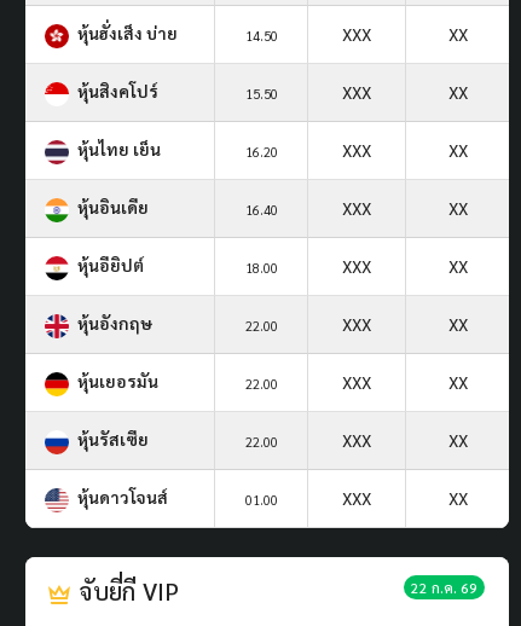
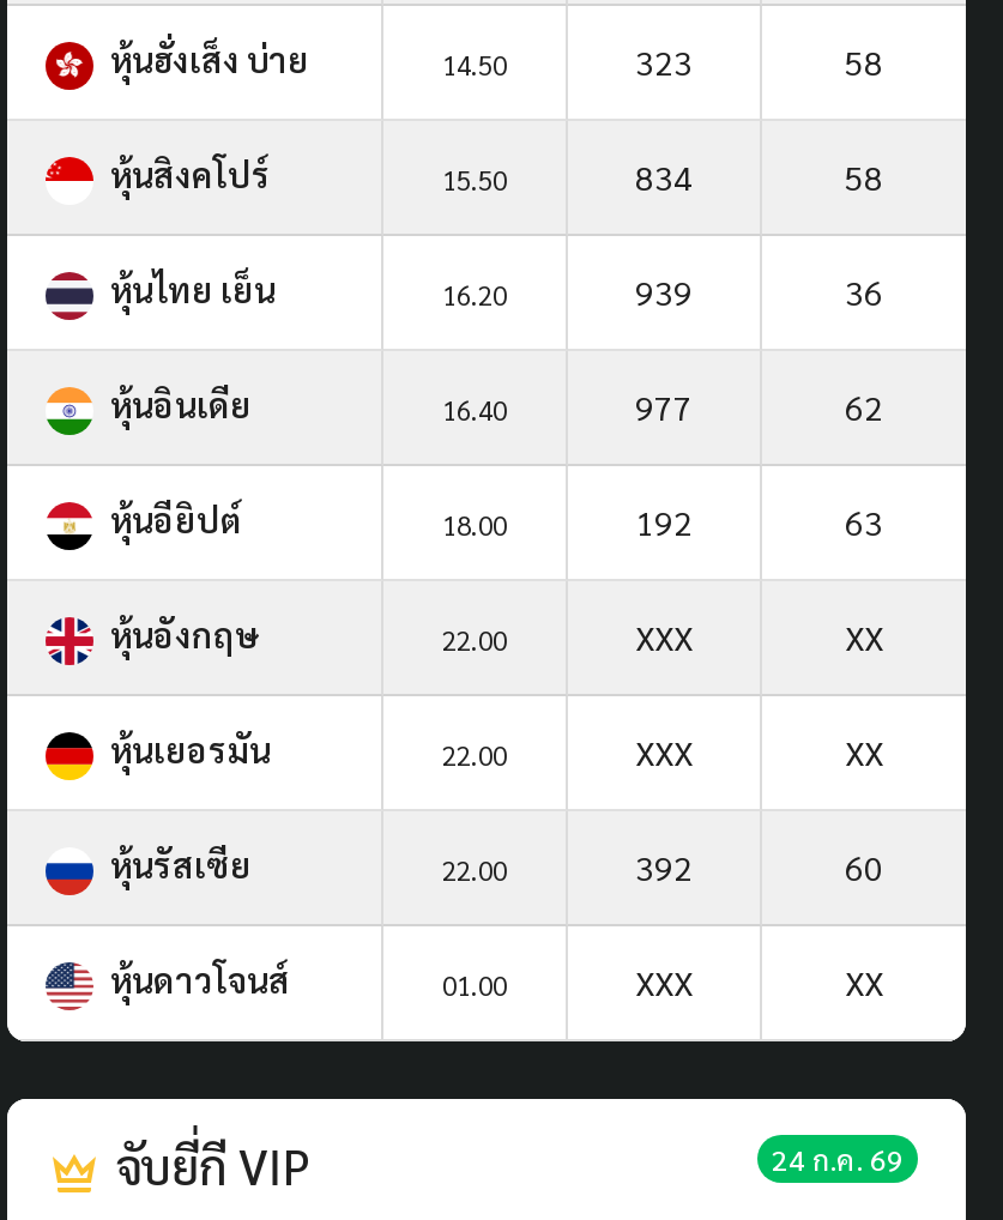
[342,23,467,44] XXX | XX -> [635,39,883,82] 323 | 58
[342,81,467,102] XXX | XX -> [635,154,883,197] 834 | 58
[342,139,467,160] XXX | XX -> [635,269,883,312] 939 | 36
[342,197,467,218] XXX | XX -> [635,384,883,427] 977 | 62
[342,255,467,277] XXX | XX -> [635,499,883,542] 192 | 63
[342,429,467,451] XXX | XX -> [635,844,883,888] 392 | 60
[411,577,477,597] 22 ก.ค. 69 -> [772,1139,904,1178] 24 ก.ค. 69

